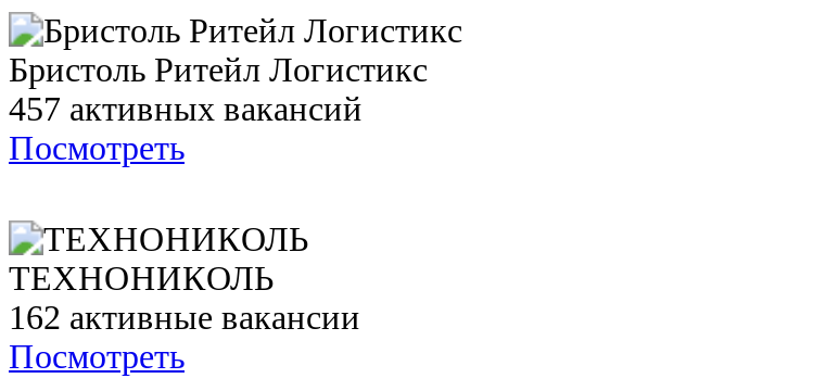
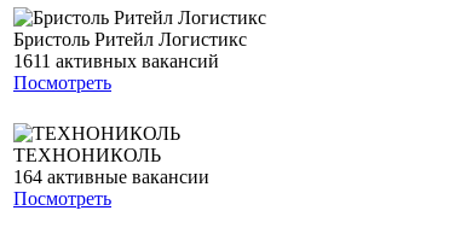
[9,91,363,128] 457 активных вакансий -> [13,51,219,72] 1611 активных вакансий
[9,299,360,336] 162 активные вакансии -> [13,167,209,187] 164 активные вакансии

